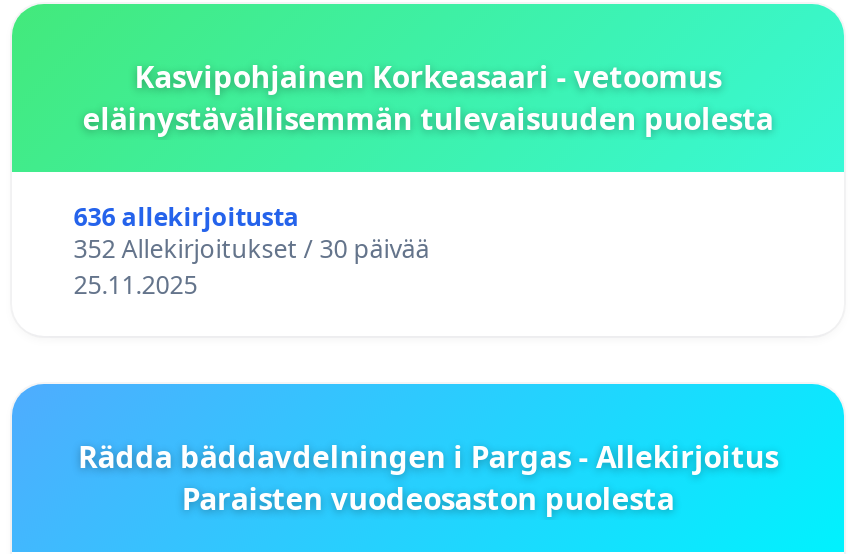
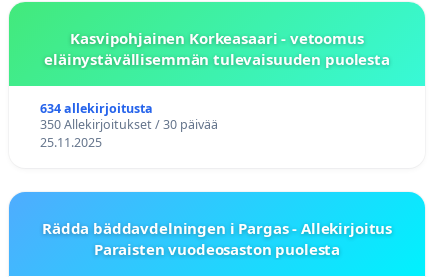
[74,201,300,235] 636 allekirjoitusta -> [40,100,153,117] 634 allekirjoitusta
[74,233,430,267] 352 Allekirjoitukset / 30 päivää -> [40,116,218,133] 350 Allekirjoitukset / 30 päivää

